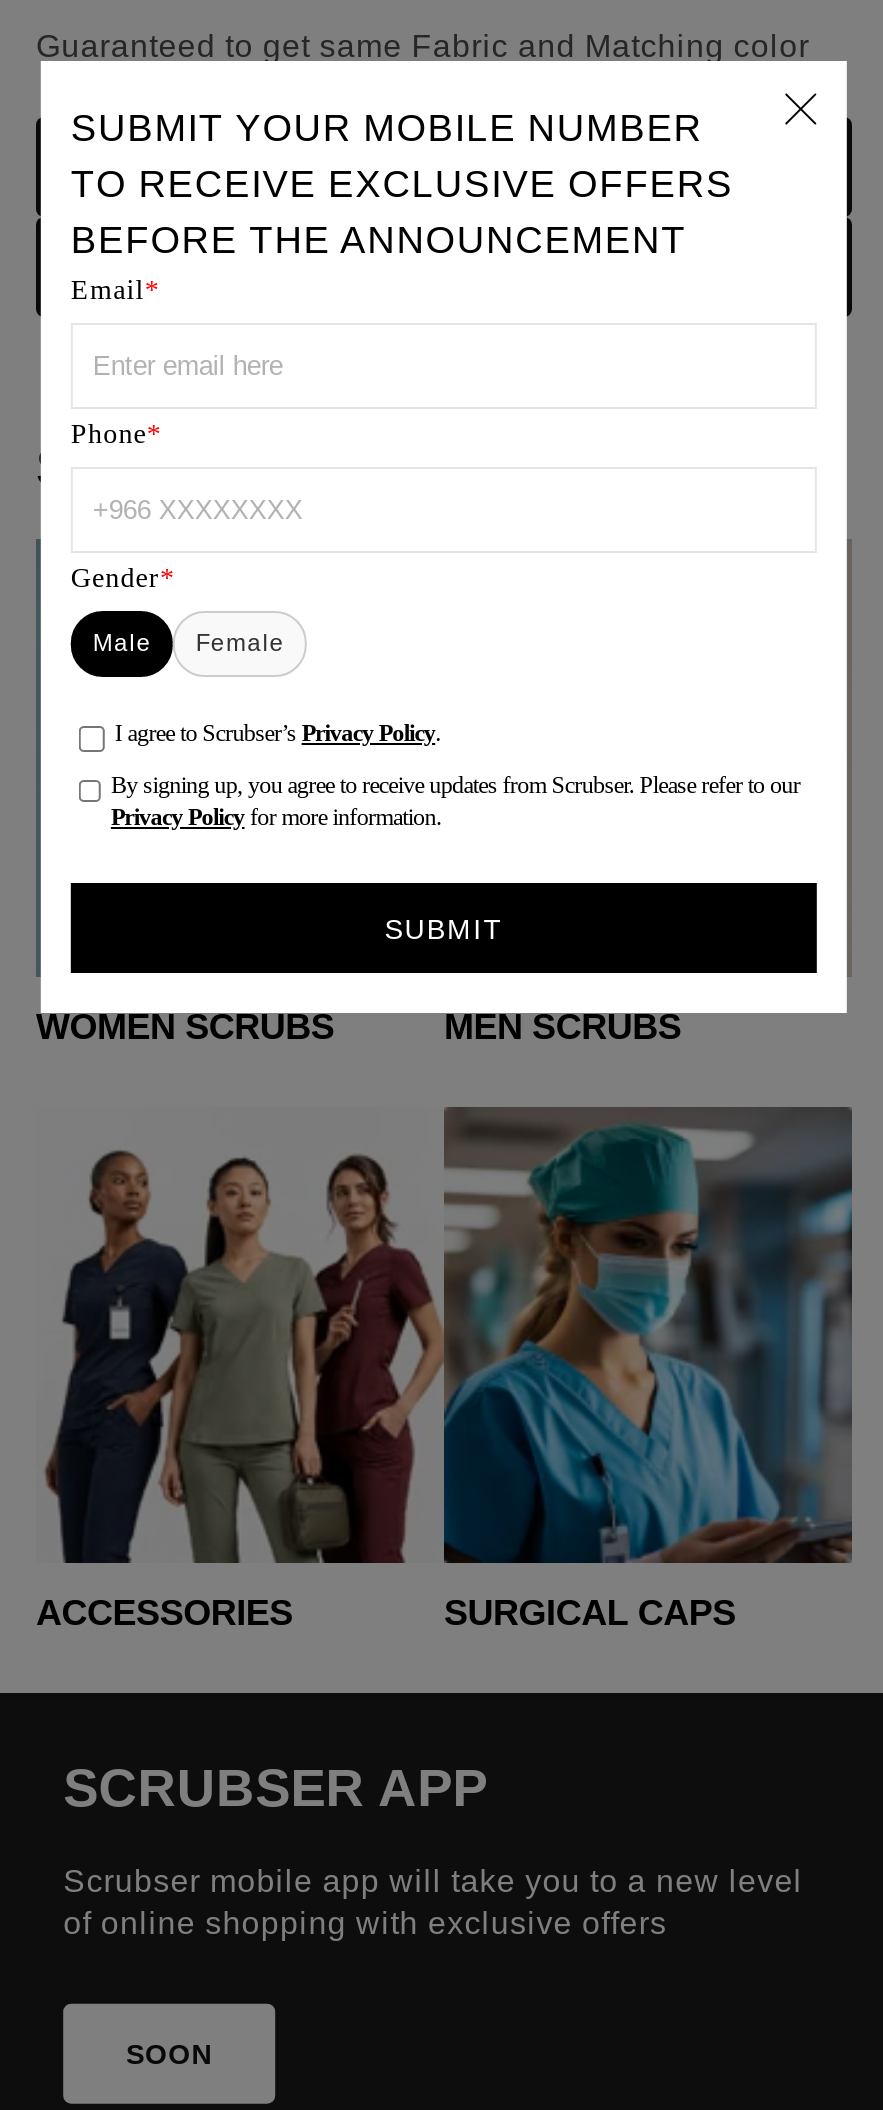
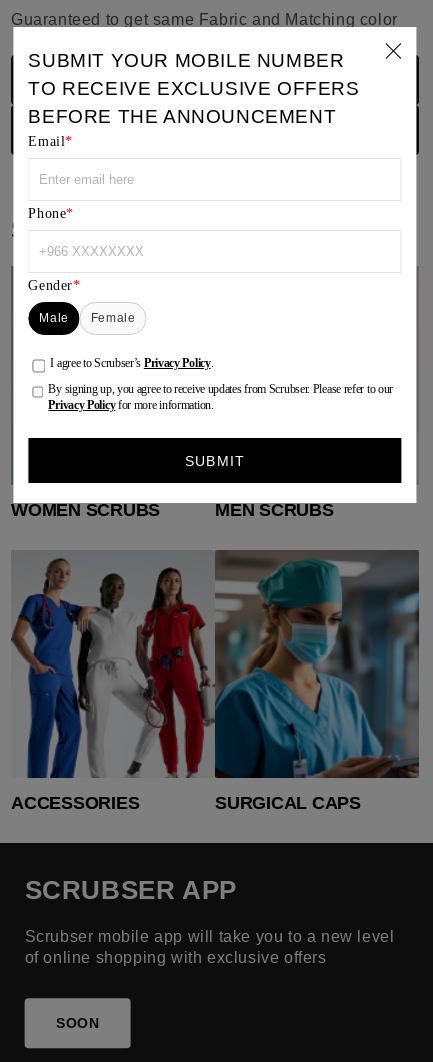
[38,1123,444,1565] [image] -> [11,557,215,779] [image]

